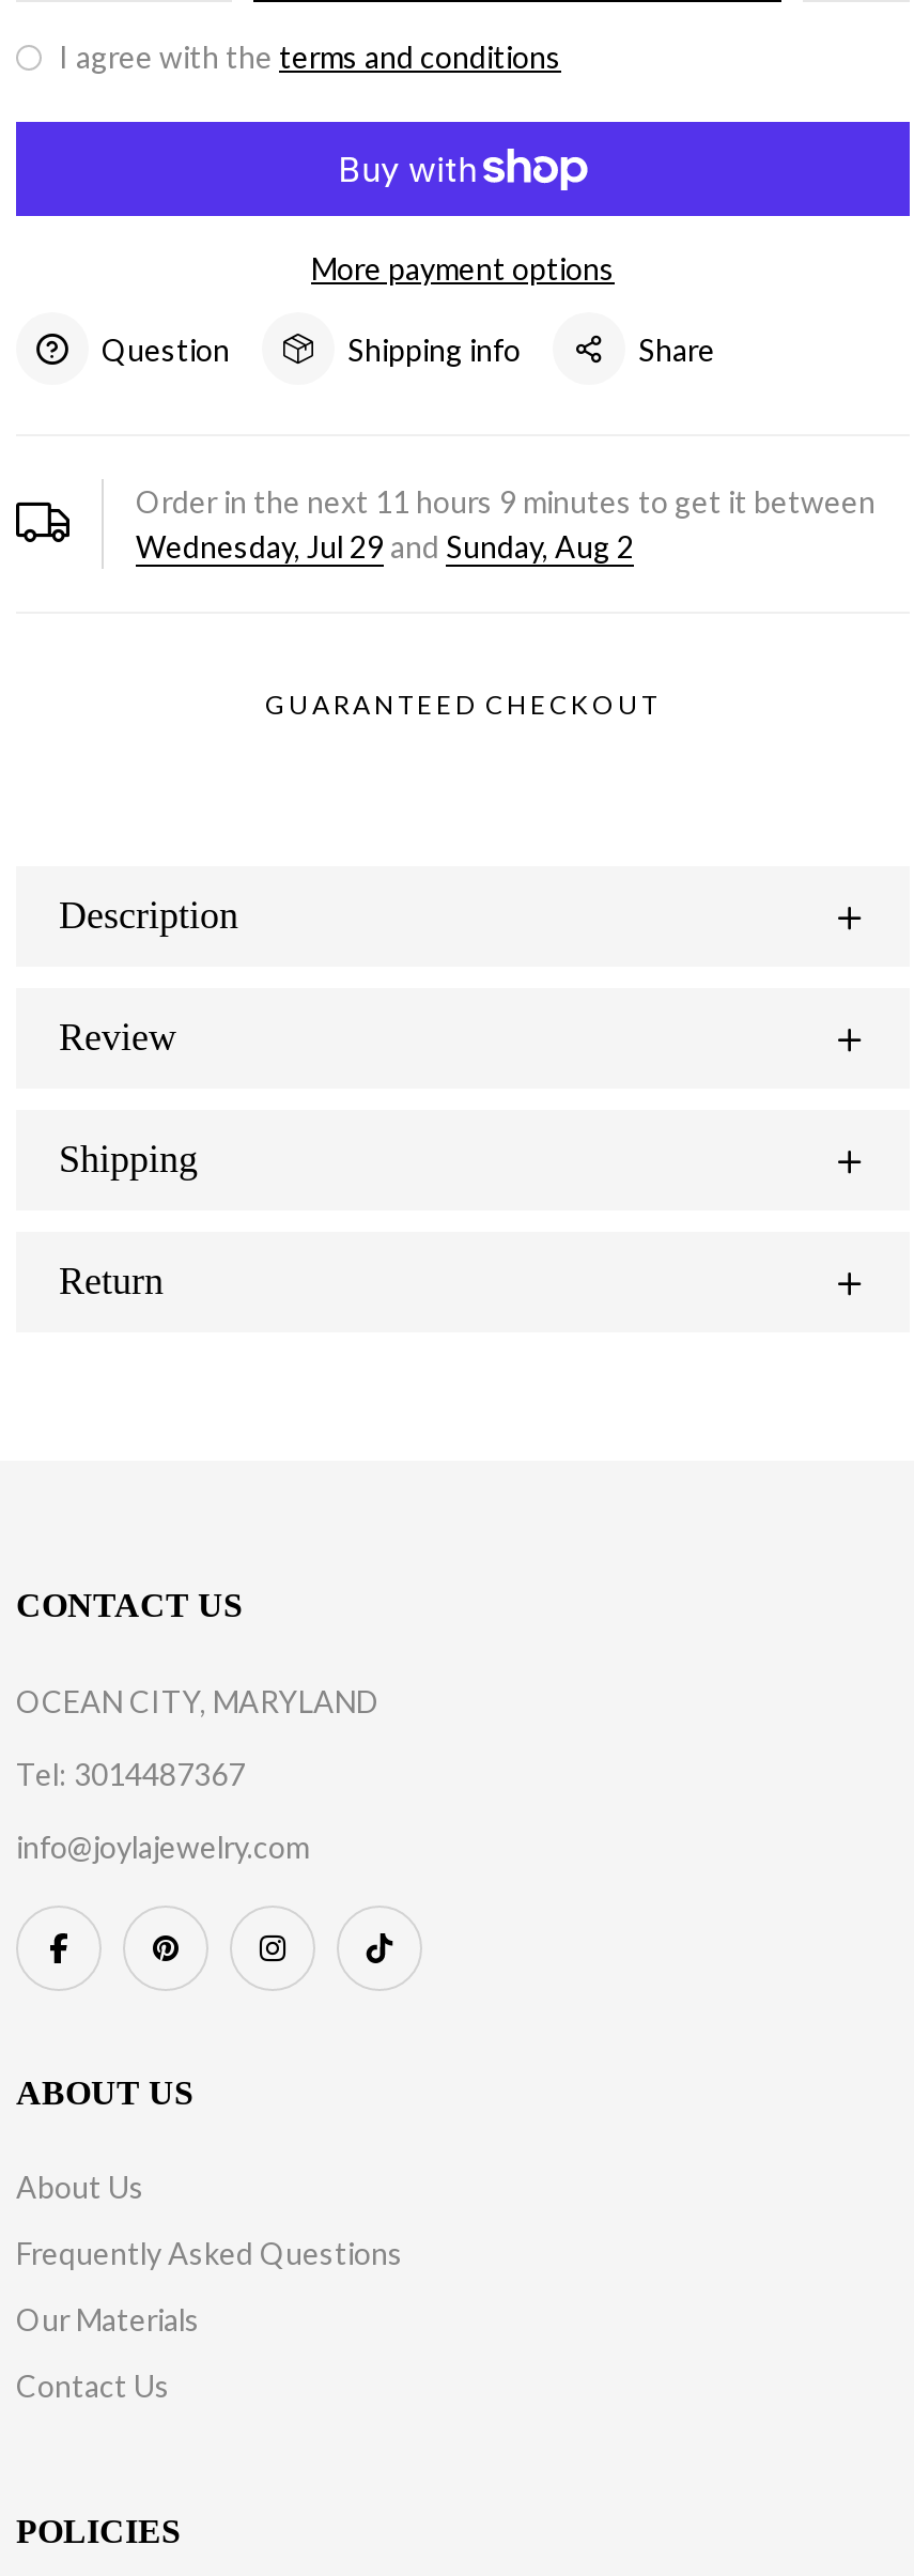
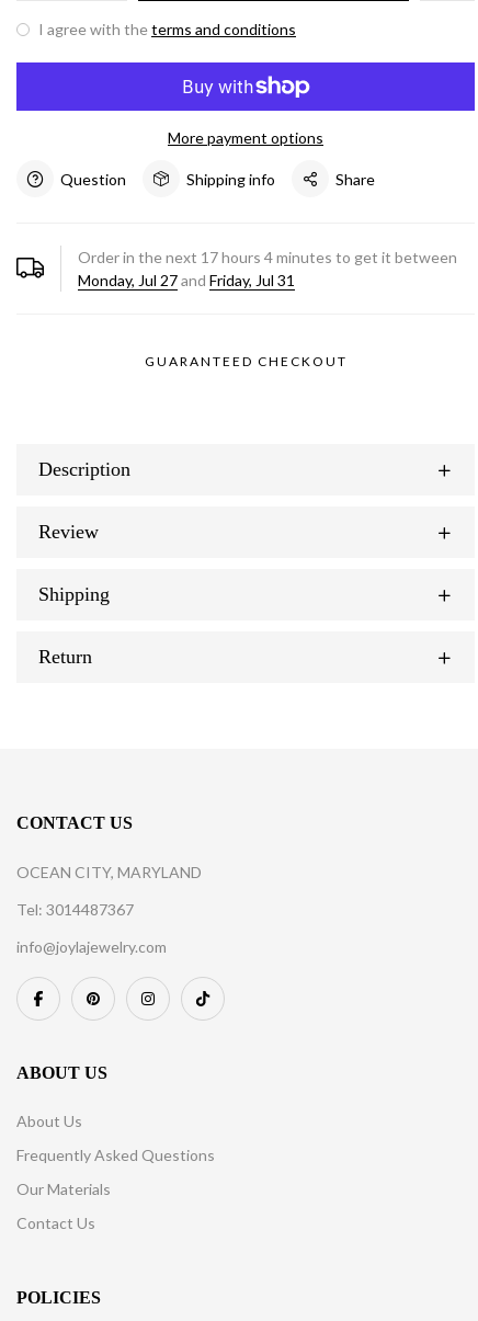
[136,484,876,520] Order in the next 11 hours 9 minutes to get it between -> [78,248,457,267] Order in the next 17 hours 4 minutes to get it between
[136,529,634,565] Wednesday, Jul 29 and Sunday, Aug 2 -> [78,271,295,290] Monday, Jul 27 and Friday, Jul 31

